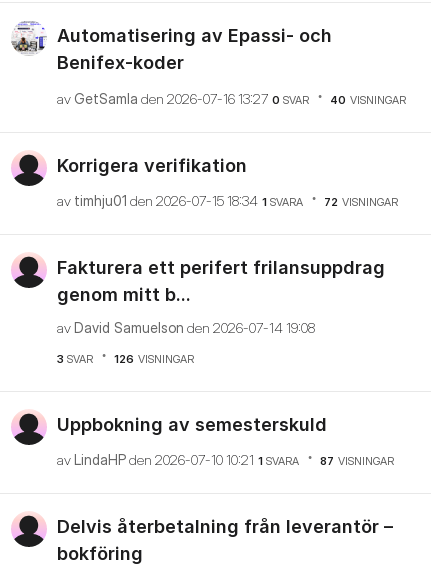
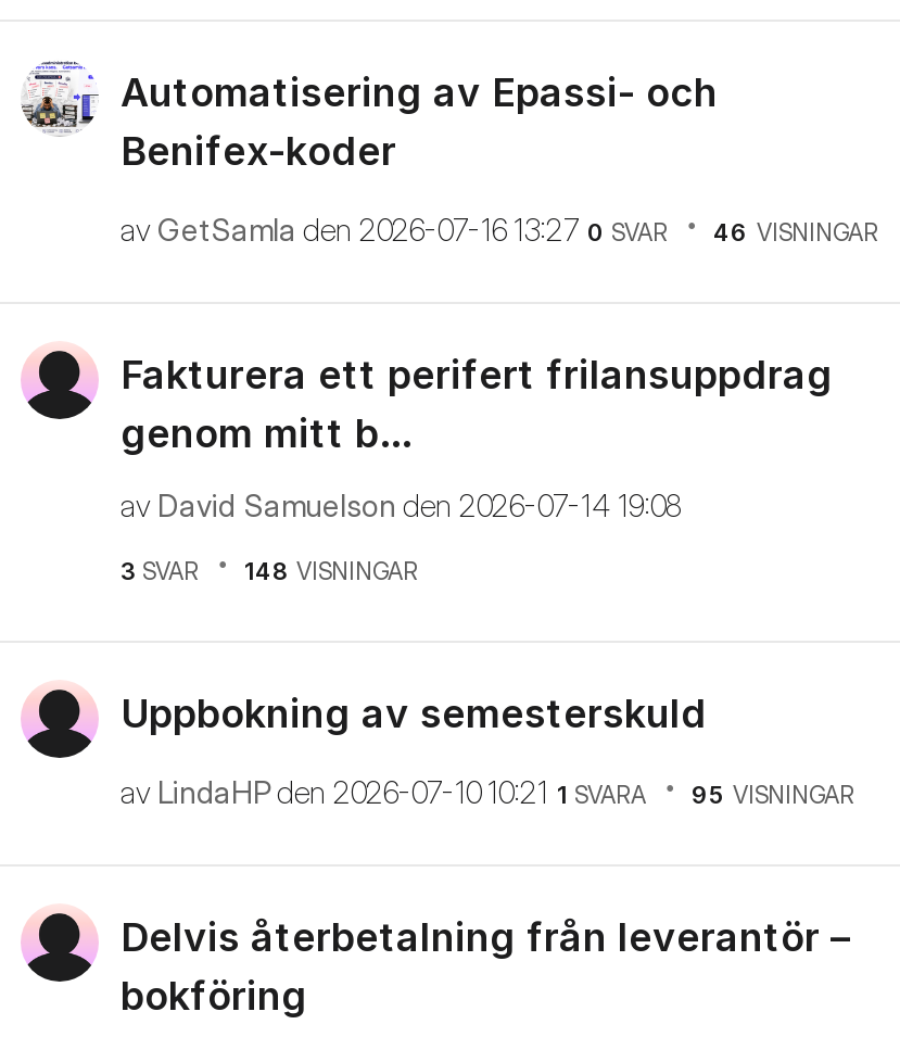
[57,92,406,209] 40 VISNINGAR | Korrigera verifikation | av timhju01 den 2026-07-15 18:34 1 SVARA | 72 VISNINGAR -> [713,216,878,246] 46 VISNINGAR
[57,351,194,365] 3 SVAR 126 VISNINGAR -> [121,556,418,586] 3 SVAR 148 VISNINGAR
[57,451,394,468] av LindaHP den 2026-07-10 10:21 1 SVARA 87 VISNINGAR -> [121,772,854,809] av LindaHP den 2026-07-10 10:21 1 SVARA 95 VISNINGAR

